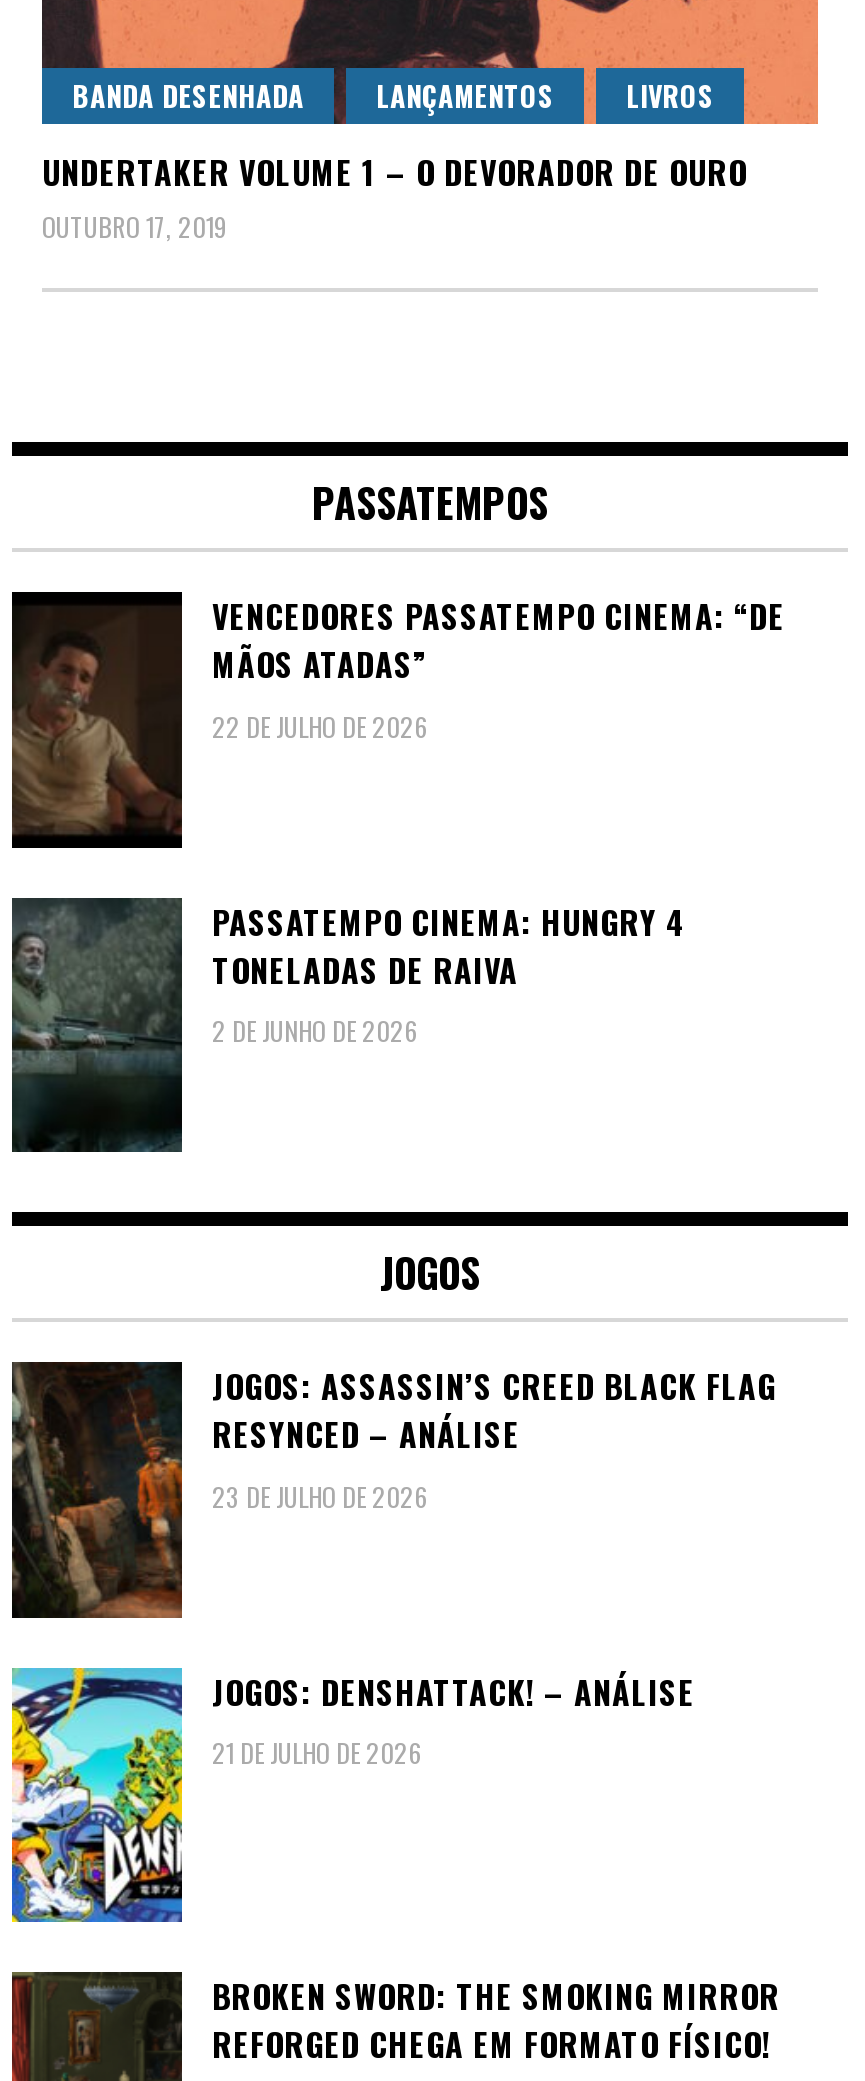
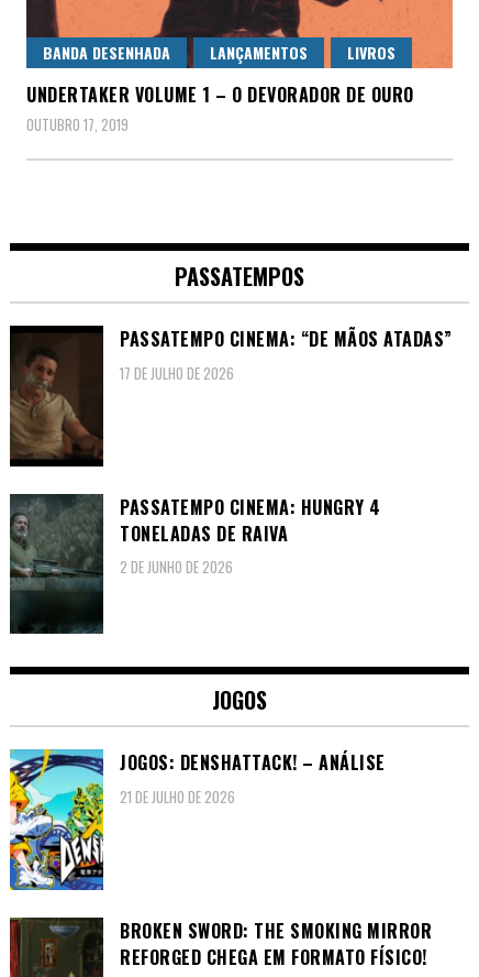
[212,593,785,746] VENCEDORES PASSATEMPO CINEMA: “DE | MÃOS ATADAS” | 22 DE JULHO DE 2026 -> [120,326,452,384] PASSATEMPO CINEMA: “DE MÃOS ATADAS” | 17 DE JULHO DE 2026
[10,1360,776,1620] [image] | JOGOS: ASSASSIN’S CREED BLACK FLAG | RESYNCED – ANÁLISE | 23 DE JULHO DE 2026 -> none

